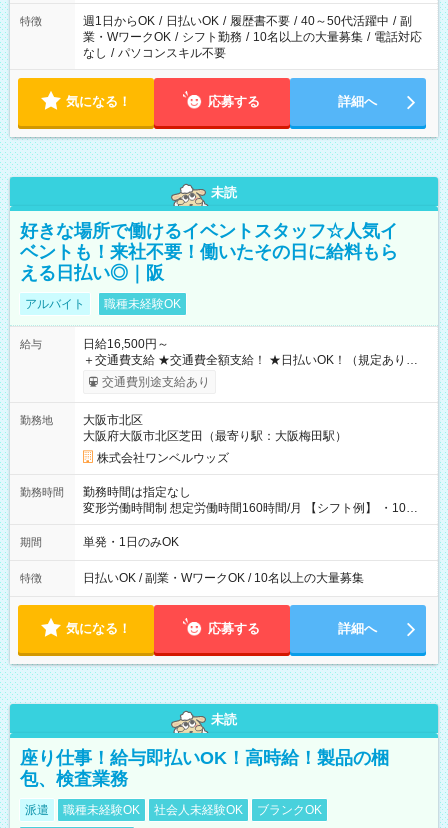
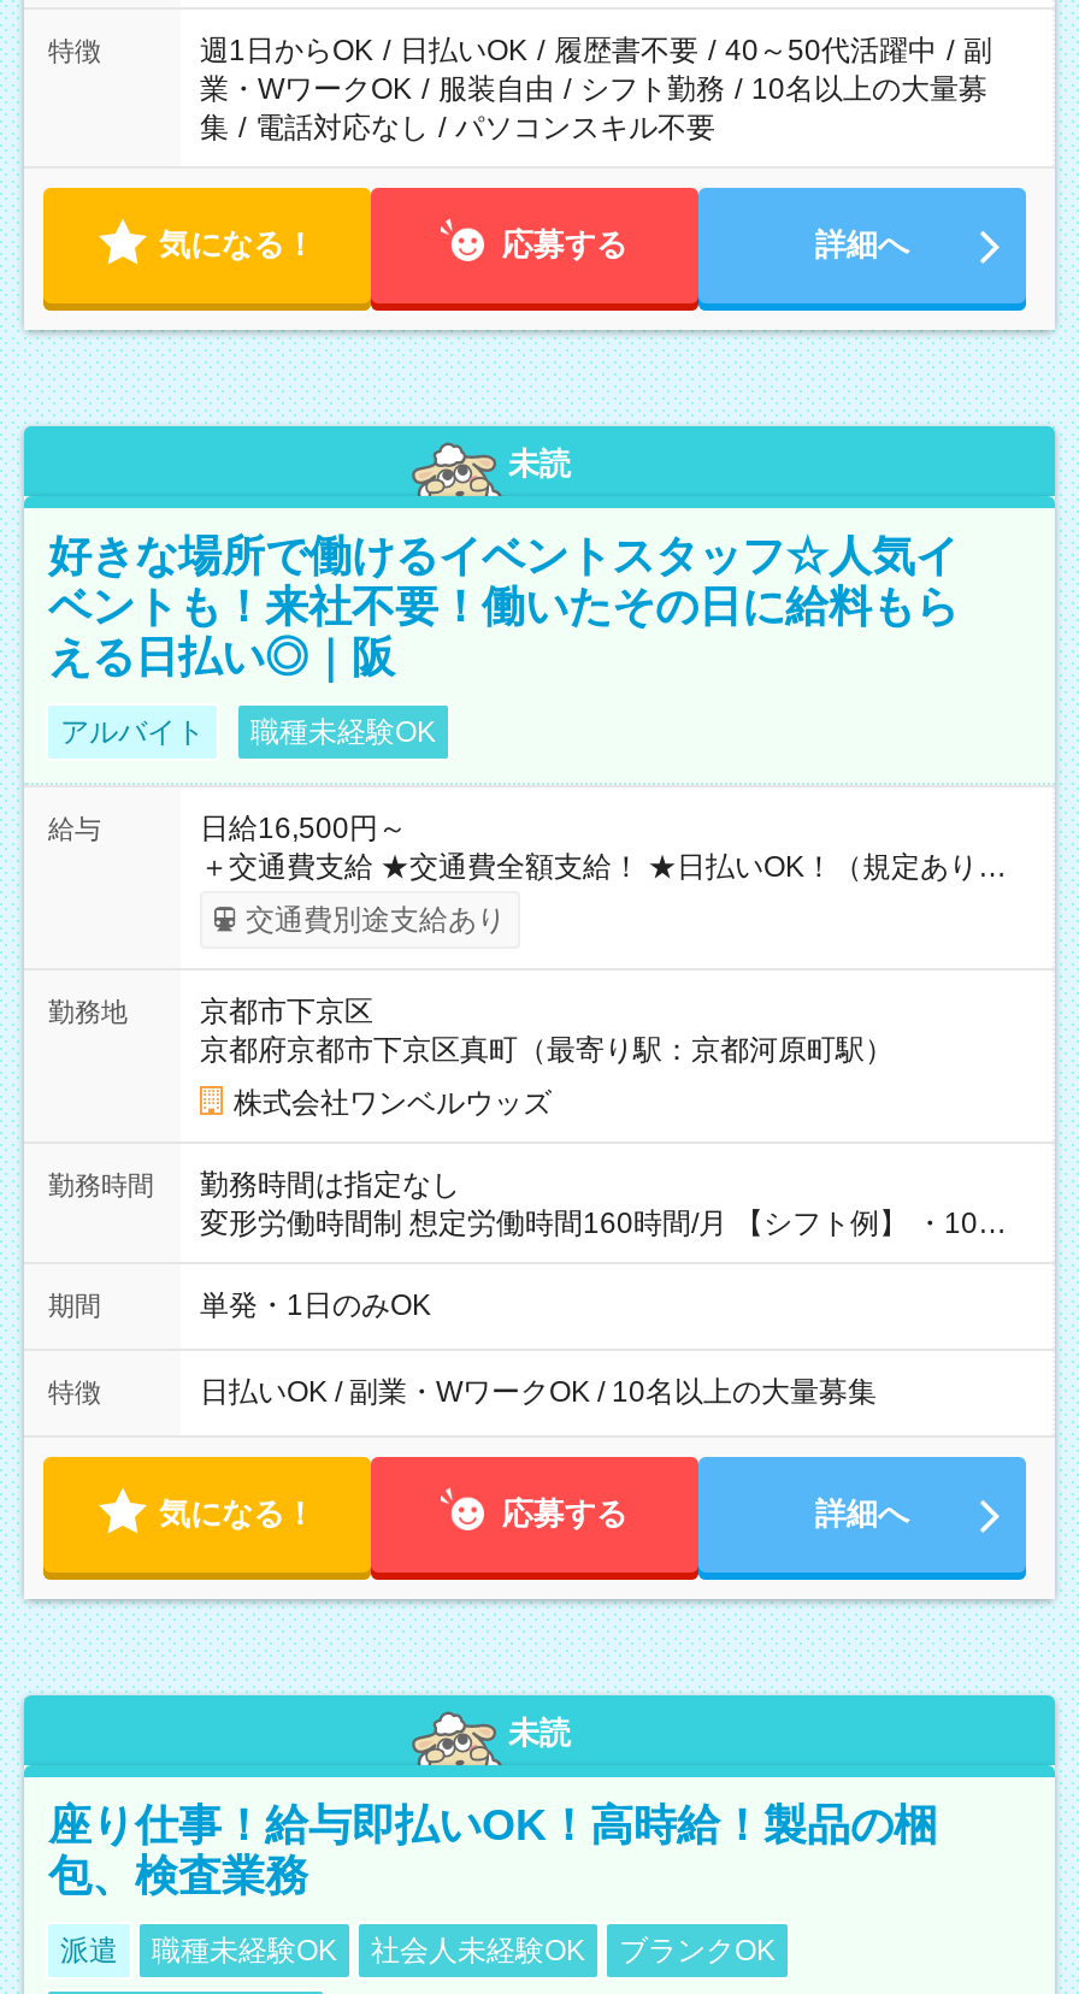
[83,30,422,60] 業・WワークOK / シフト勤務 / 10名以上の大量募集 / 電話対応 | なし / パソコンスキル不要 -> [200,72,987,144] 業・WワークOK / 服装自由 / シフト勤務 / 10名以上の大量募 | 集 / 電話対応なし / パソコンスキル不要
[83,413,347,443] 大阪市北区 | 大阪府大阪市北区芝田（最寄り駅：大阪梅田駅） -> [200,995,894,1067] 京都市下京区 | 京都府京都市下京区真町（最寄り駅：京都河原町駅）

